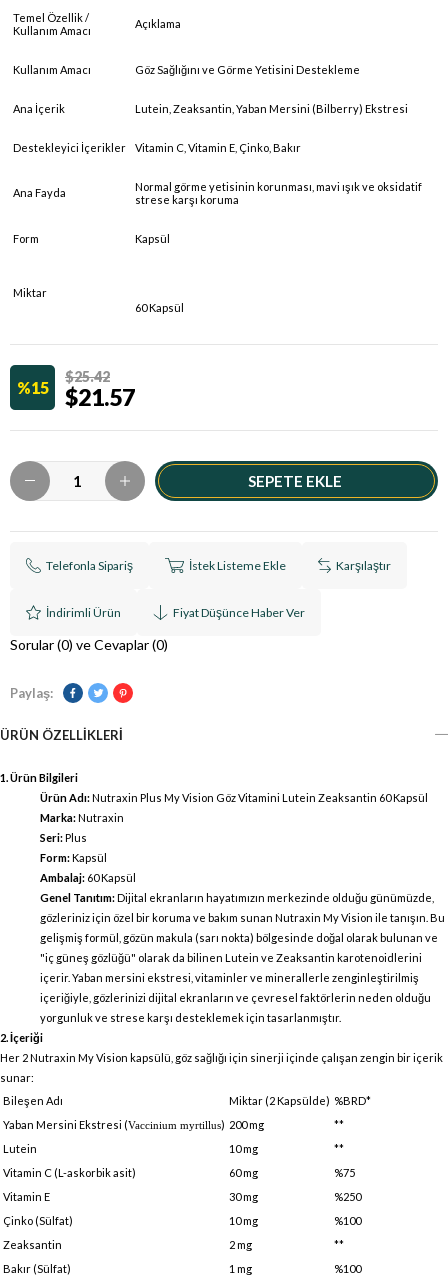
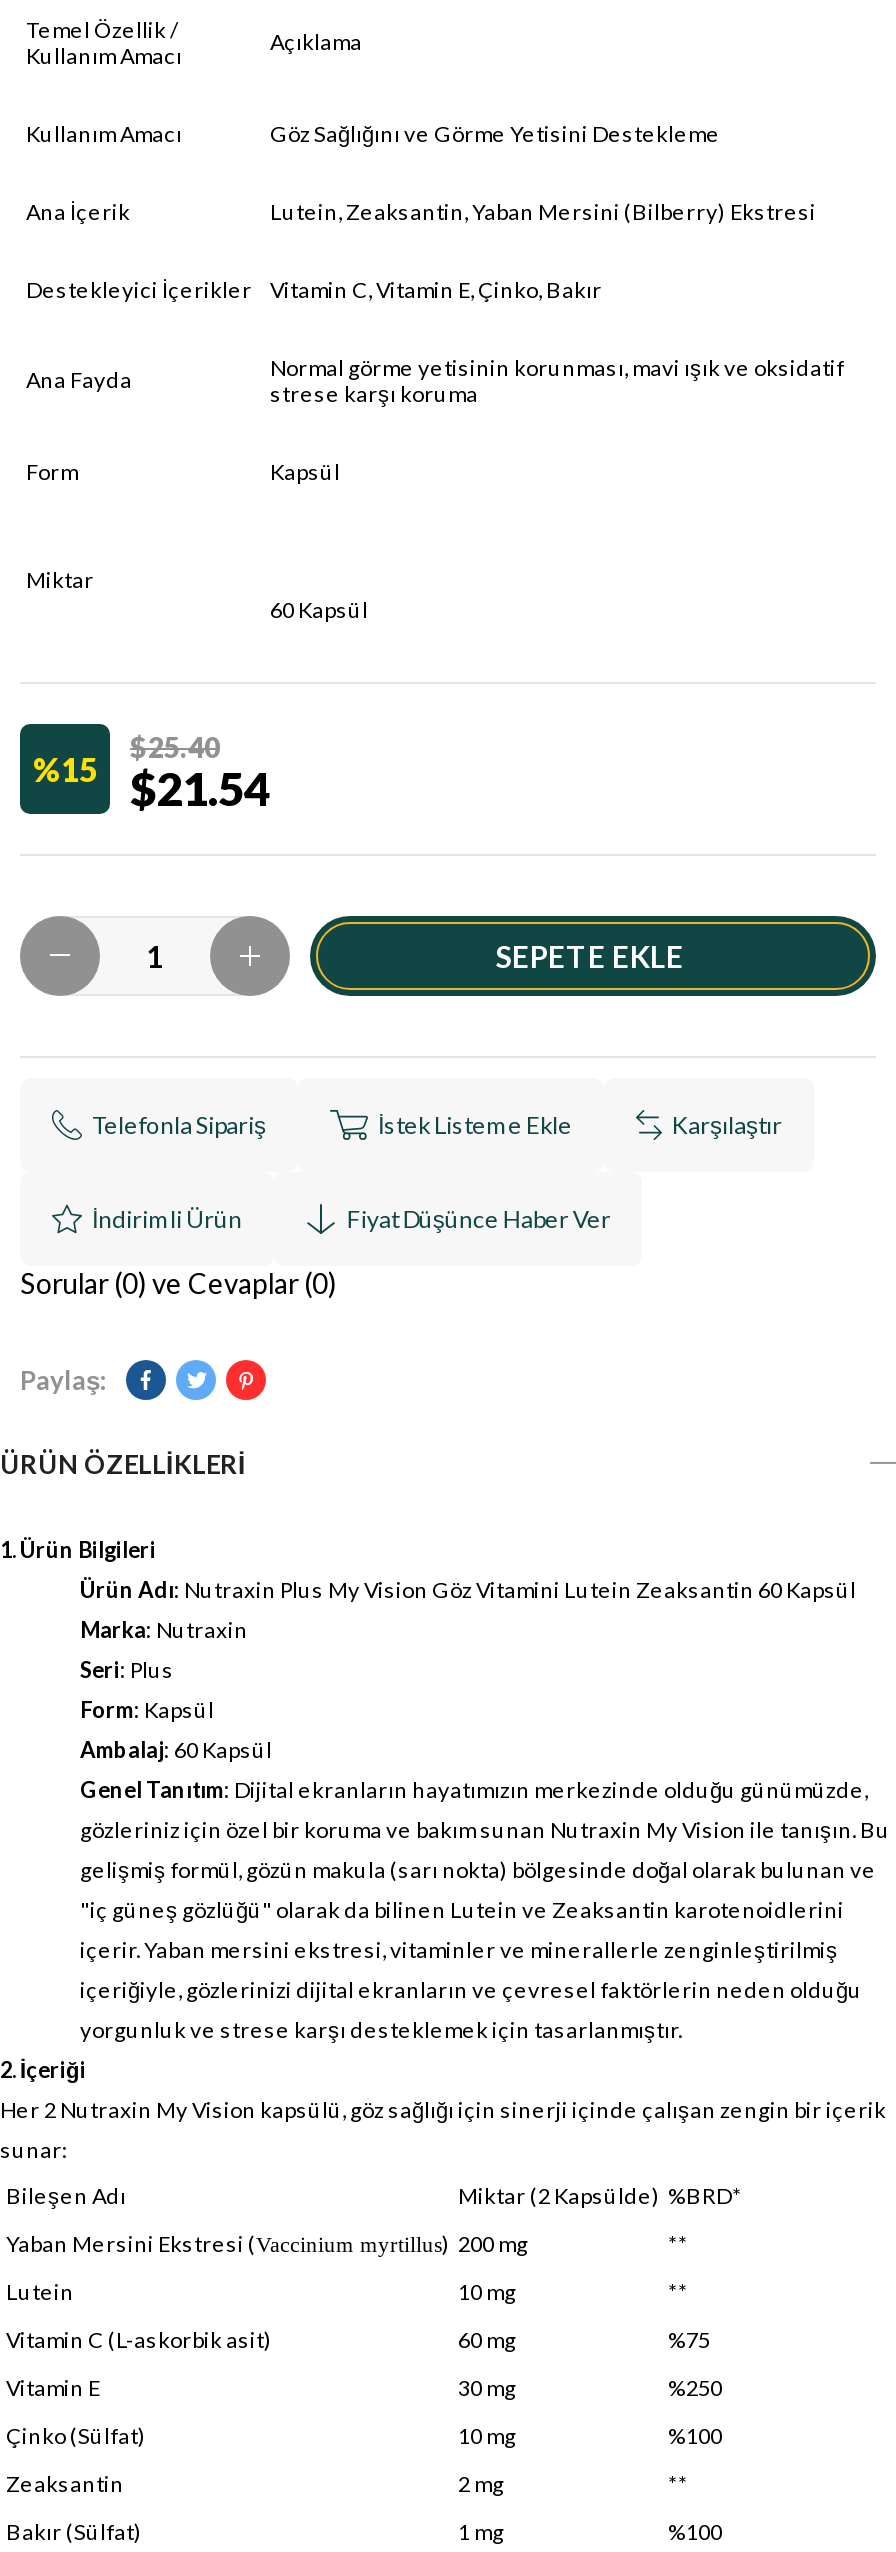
[65,368,110,385] $25.42 -> [130,729,220,763] $25.40
[30,378,135,411] 15 $21.57 -> [61,749,270,815] 15 $21.54

